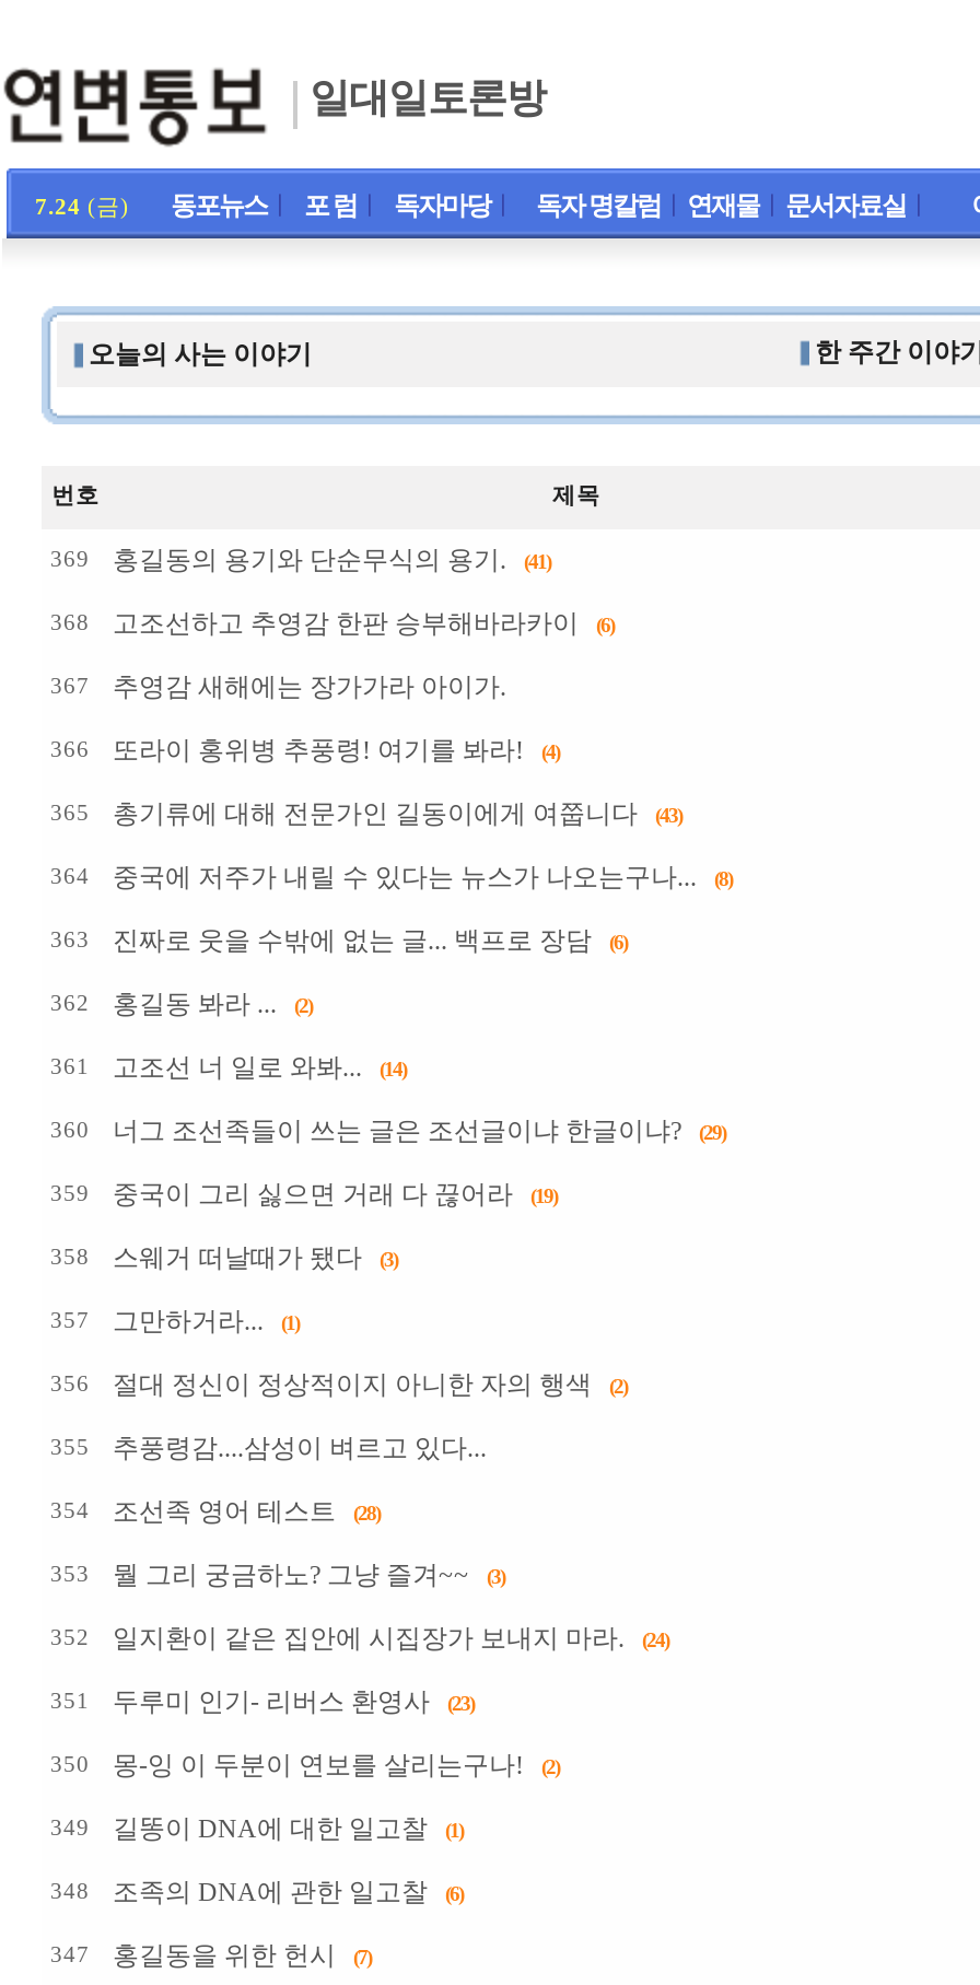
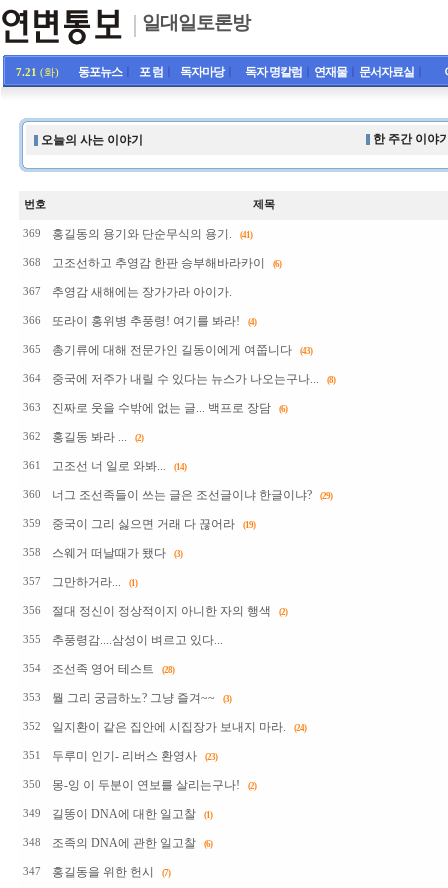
[35,195,129,219] 7.24 (금) -> [16,67,59,78] 7.21 (화)

